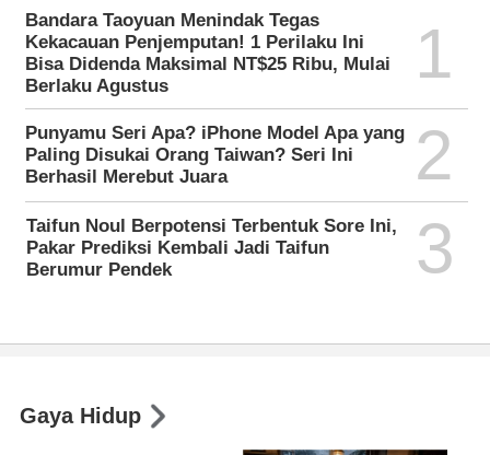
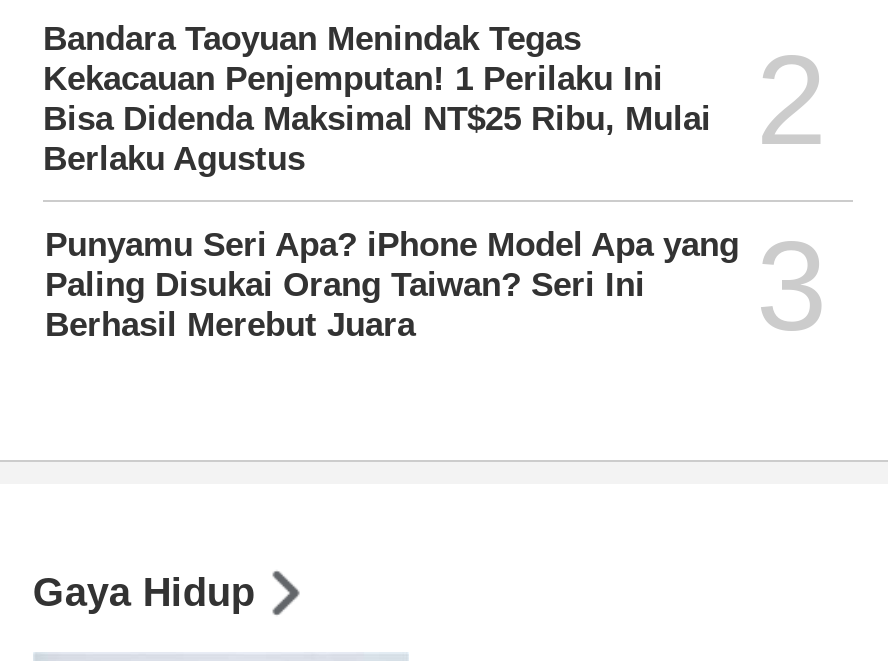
[25,14,454,93] Bisa Didenda Maksimal NT$25 Ribu, Mulai 1 -> [43,28,828,172] Bisa Didenda Maksimal NT$25 Ribu, Mulai 2
[26,116,454,280] 2 | Taifun Noul Berpotensi Terbentuk Sore Ini, | Pakar Prediksi Kembali Jadi Taifun | Berumur Pendek -> none

